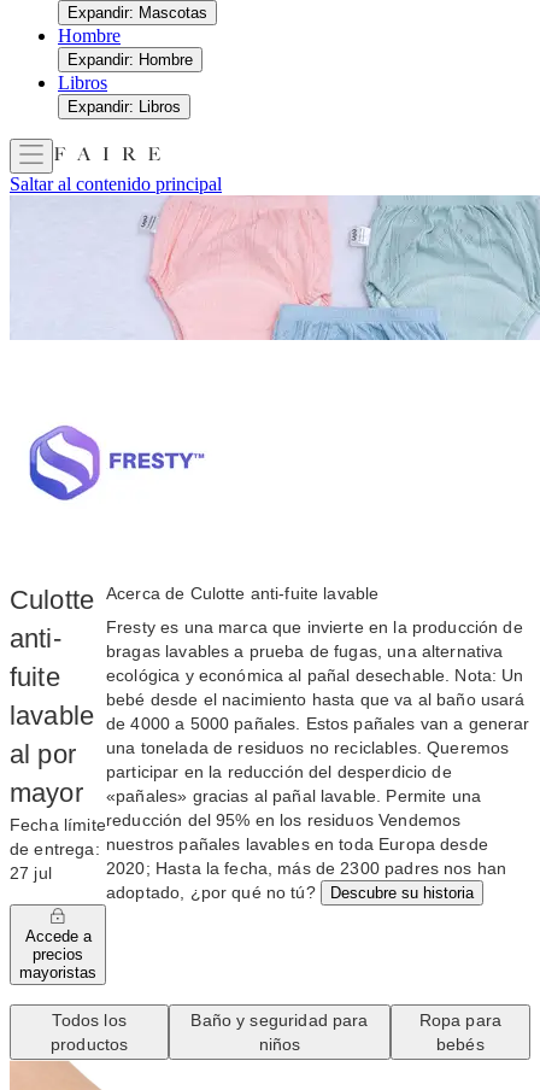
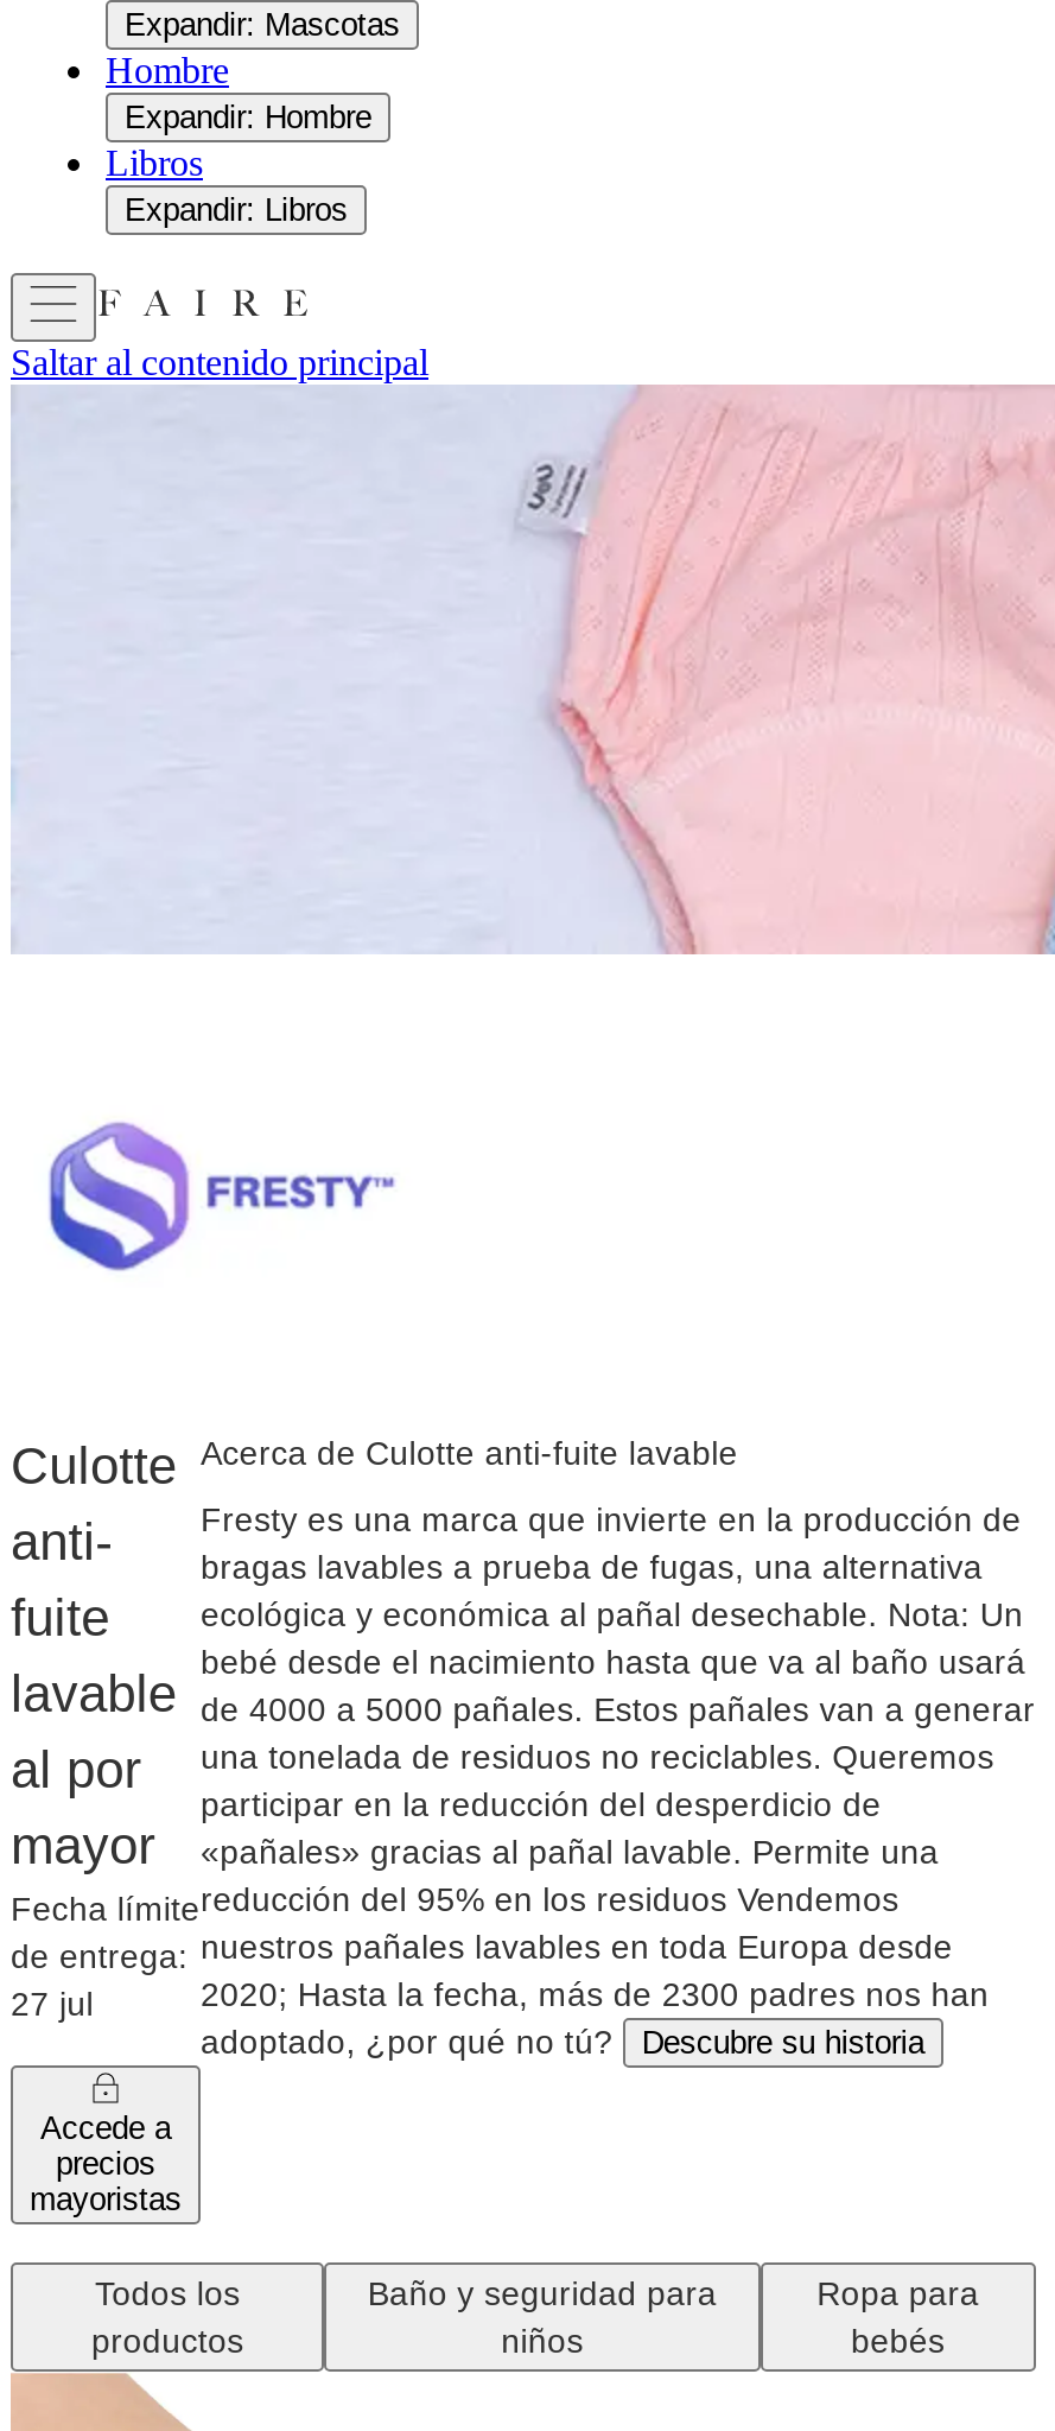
[137,194,536,341] [image] -> [265,382,1048,957] [image]

